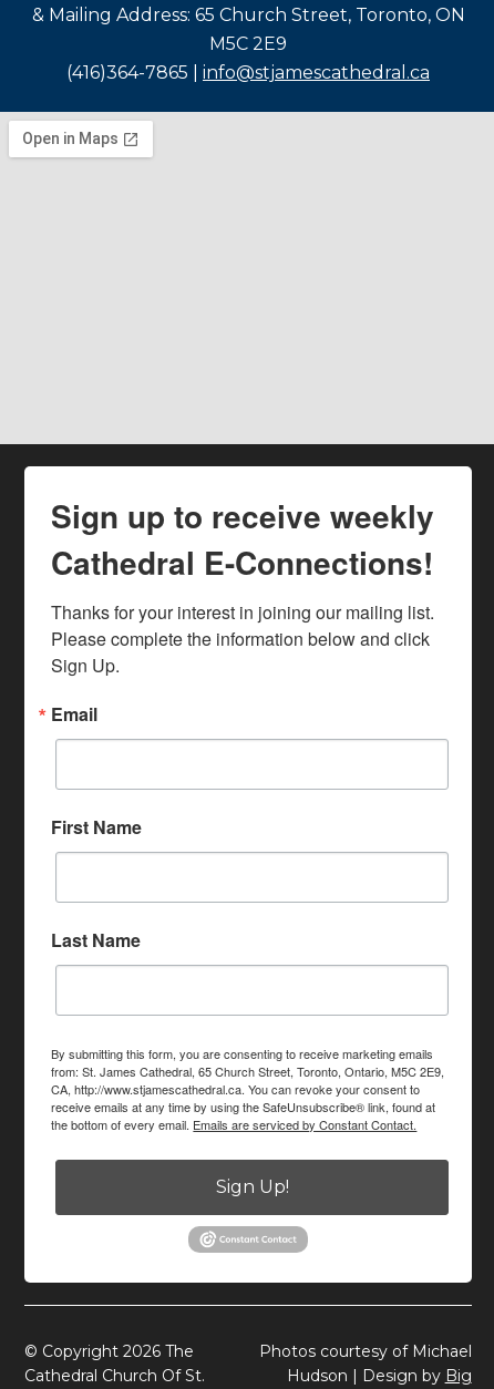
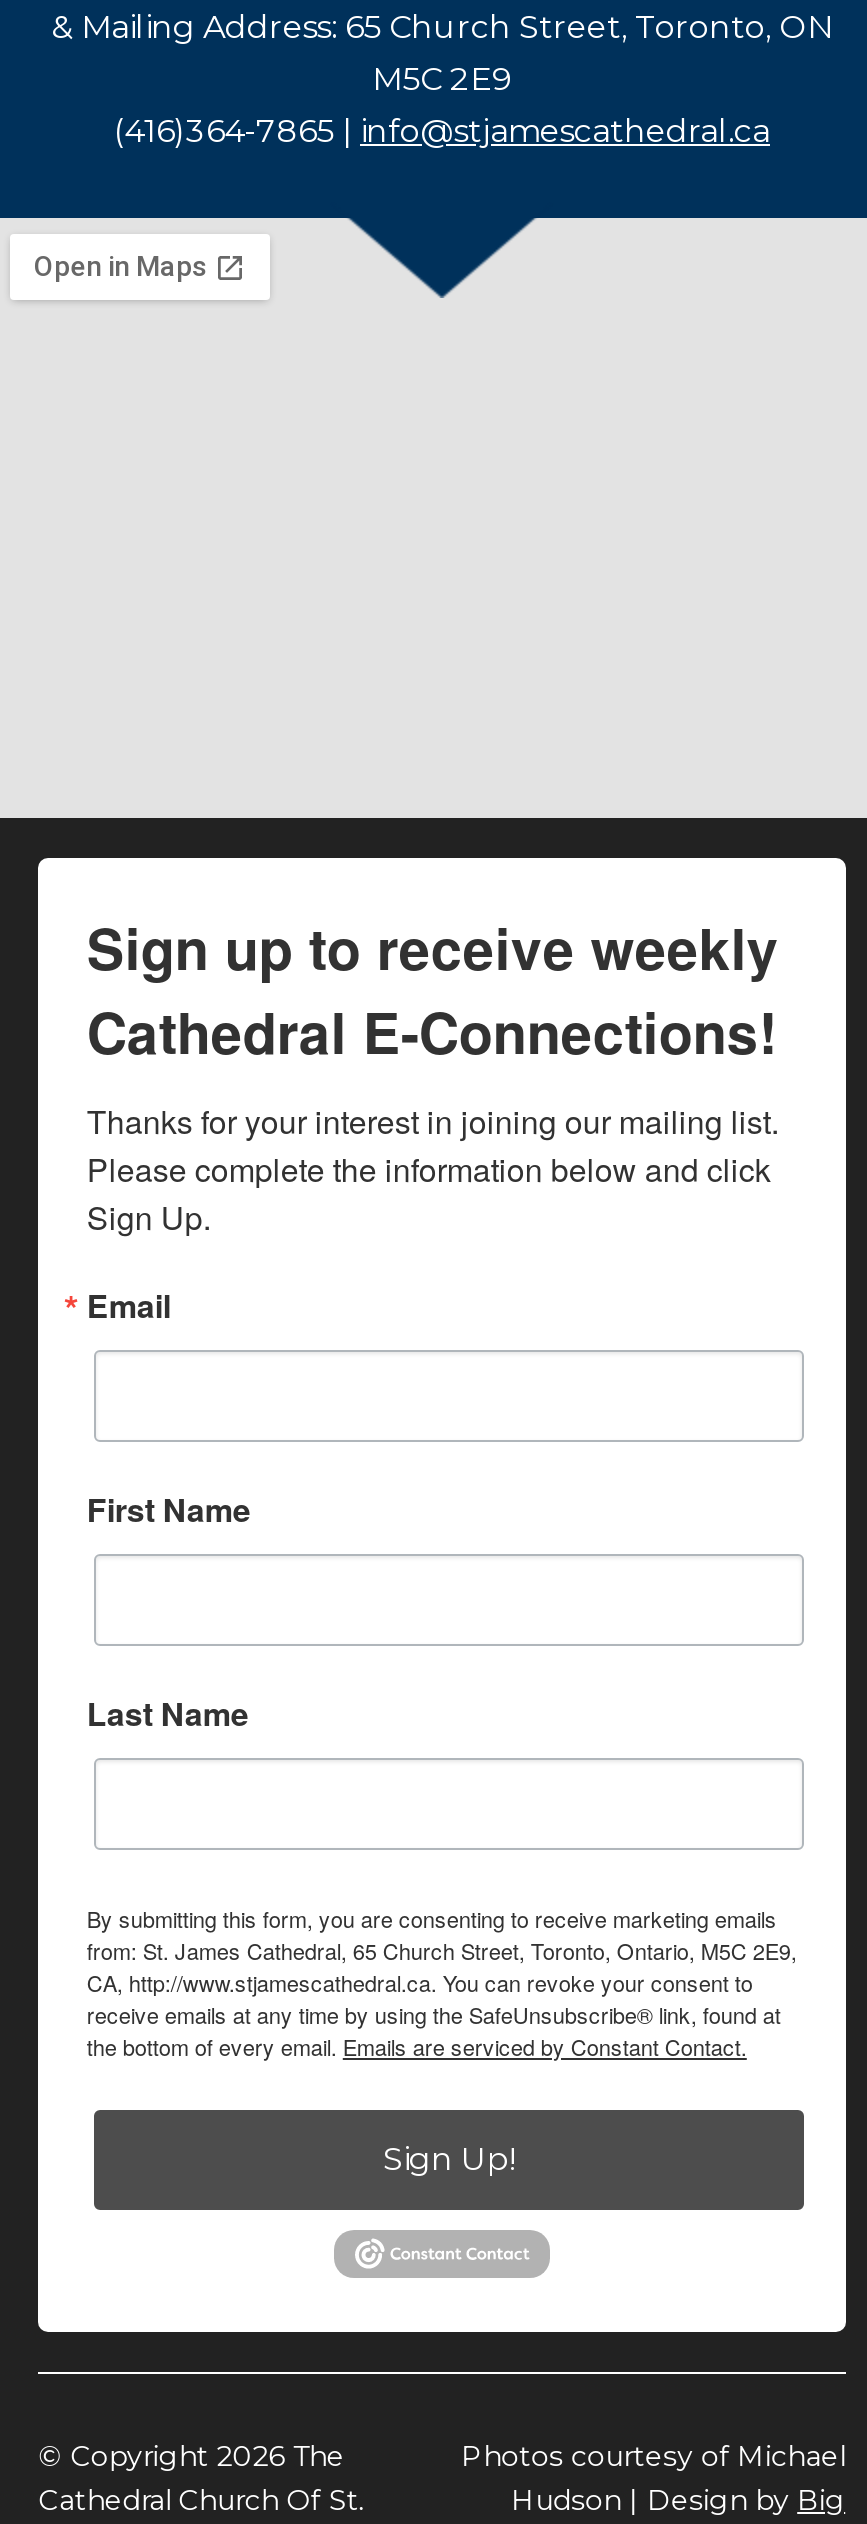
none -> [348,218,536,300] [image]

